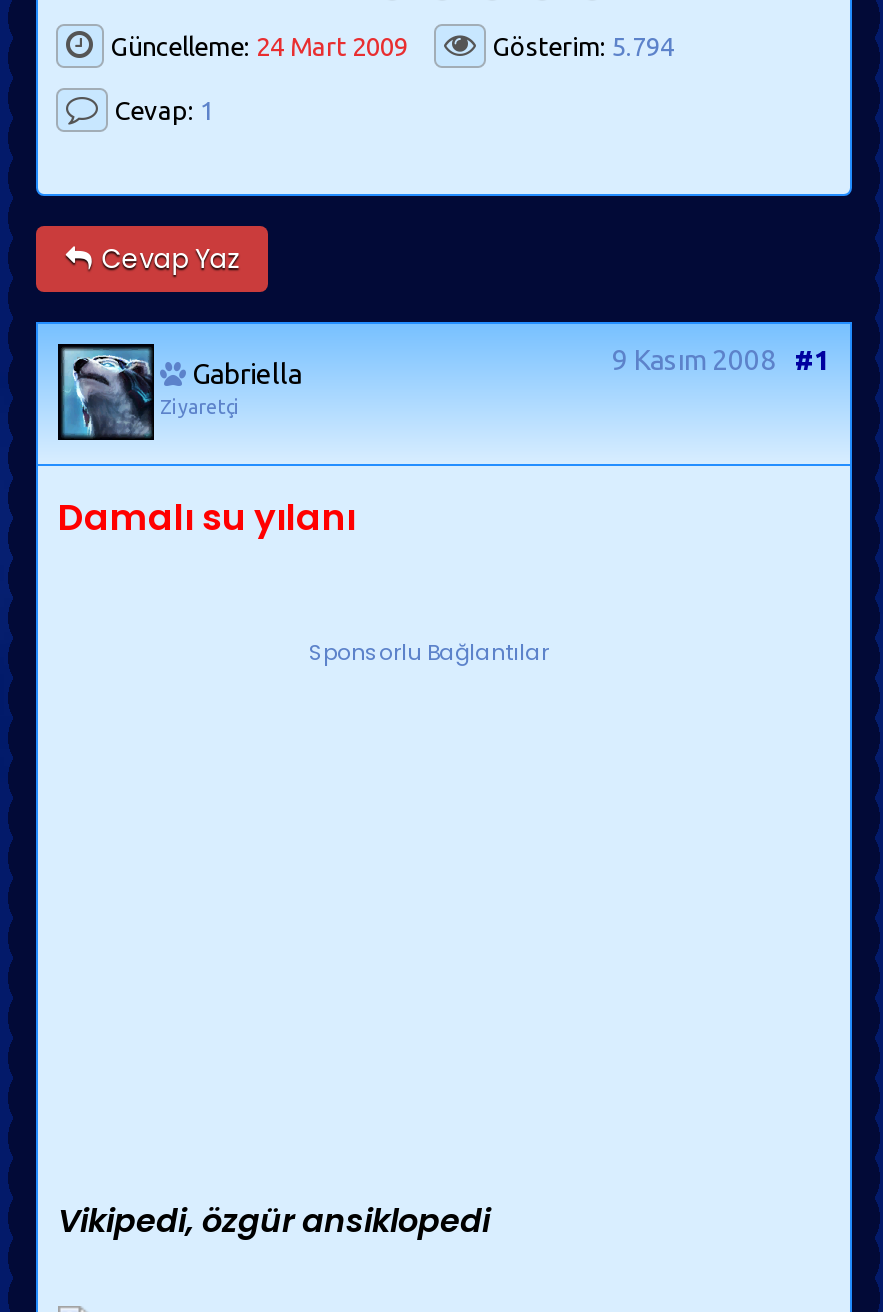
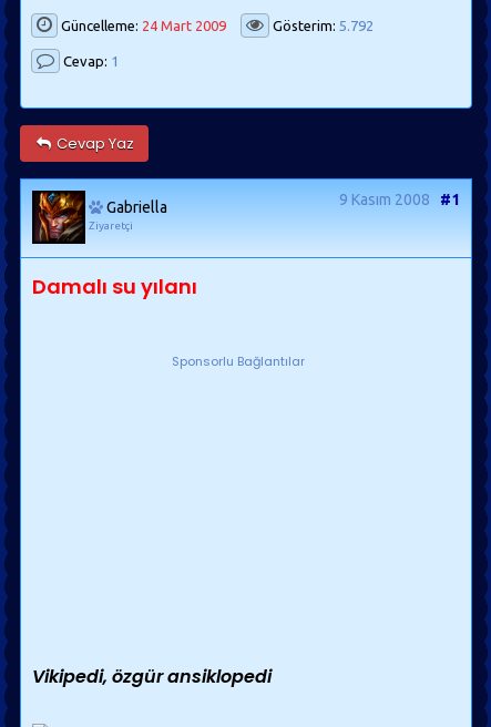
[486,32,674,60] Gösterim: 5.794 -> [269,18,374,33] Gösterim: 5.792
[60,348,154,440] [image] -> [33,192,84,243] [image]

